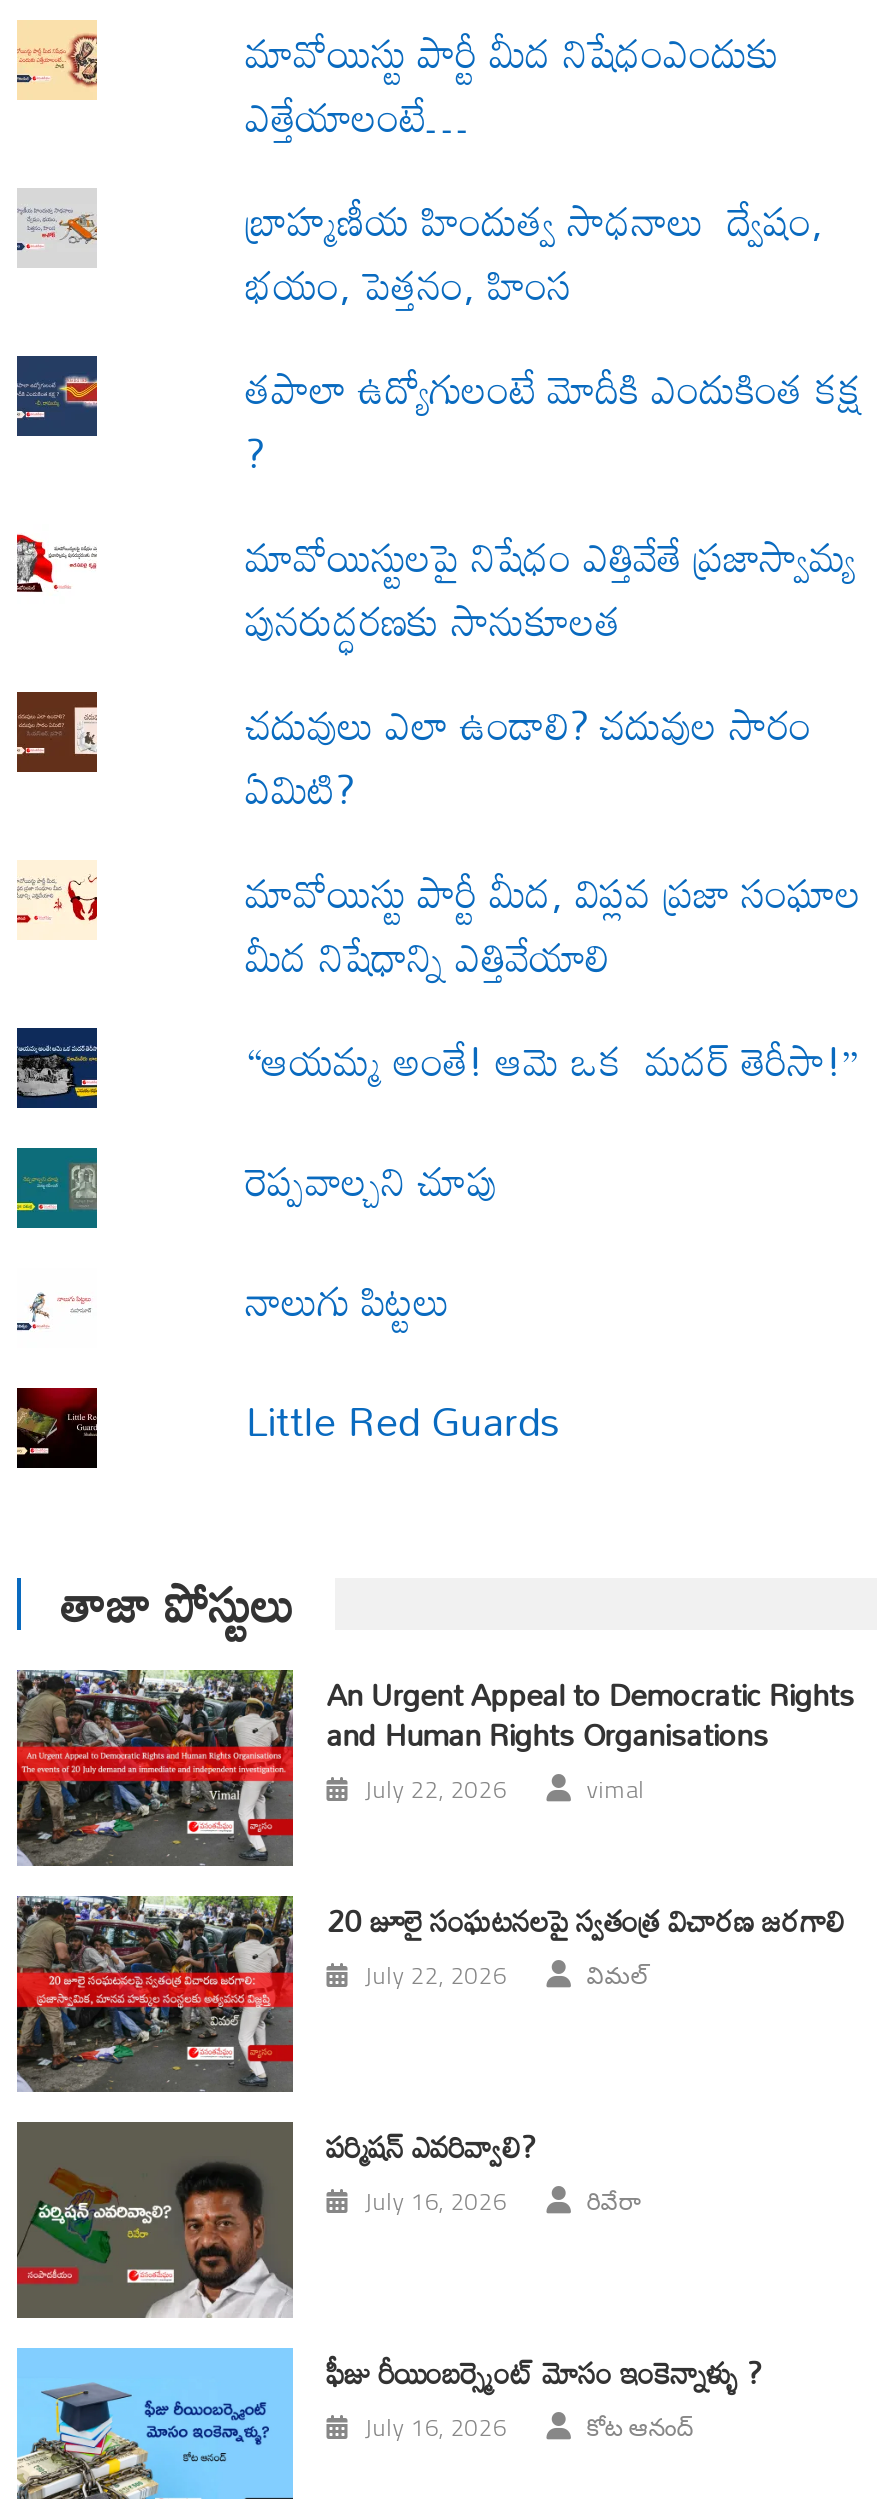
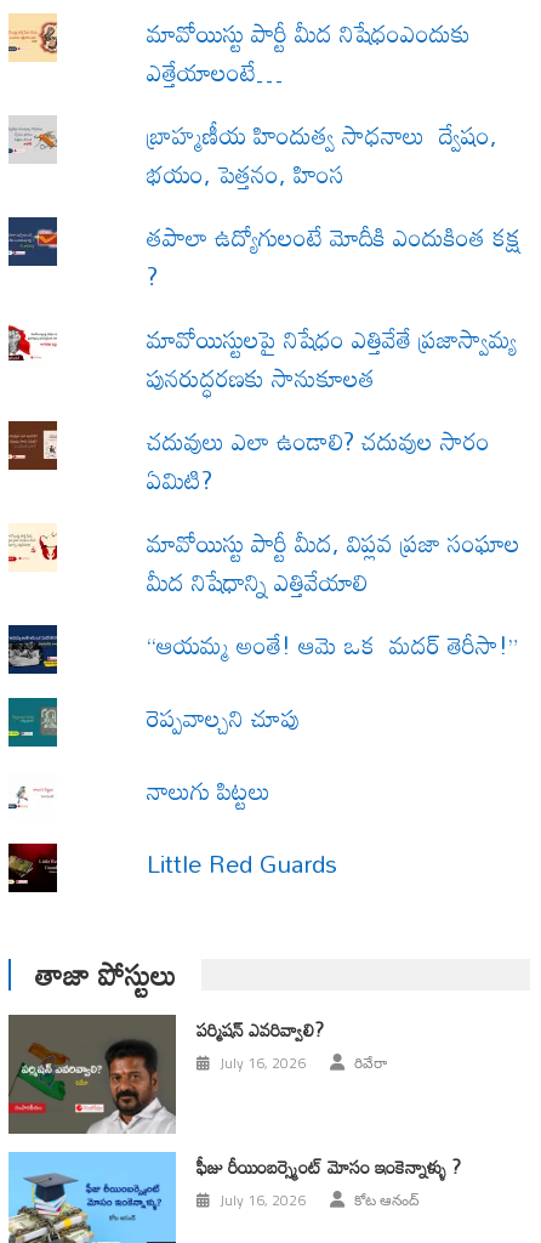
[15,1663,855,1994] [image] | An Urgent Appeal to Democratic Rights | and Human Rights Organisations | July 22, 2026 | vimal | 20 జూలై సంఘటనలపై స్వతంత్ర విచారణ జరగాలి | July 22, 2026 | విమల్ -> none
[15,1892,295,2094] [image] -> none

